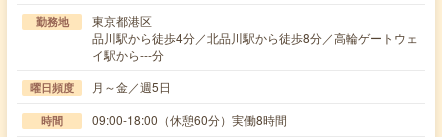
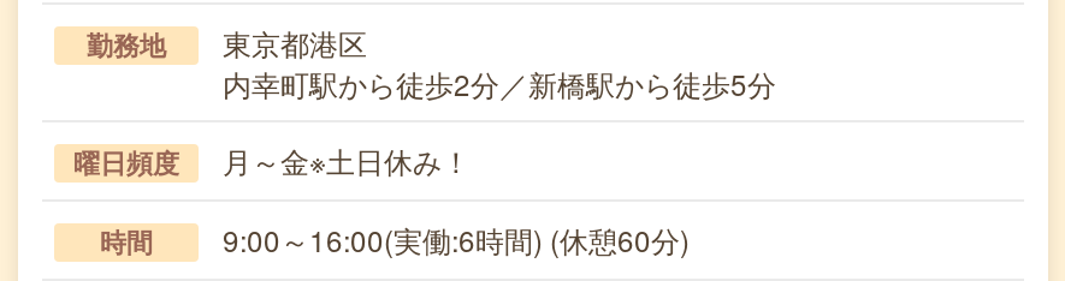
[92,29,418,63] 品川駅から徒歩4分／北品川駅から徒歩8分／高輪ゲートウェ | イ駅から---分 -> [223,62,776,103] 内幸町駅から徒歩2分／新橋駅から徒歩5分
[92,78,171,95] 月～金／週5日 -> [223,139,471,180] 月～金※土日休み！
[92,111,287,128] 09:00-18:00（休憩60分）実働8時間 -> [223,219,690,259] 9:00～16:00(実働:6時間) (休憩60分)

